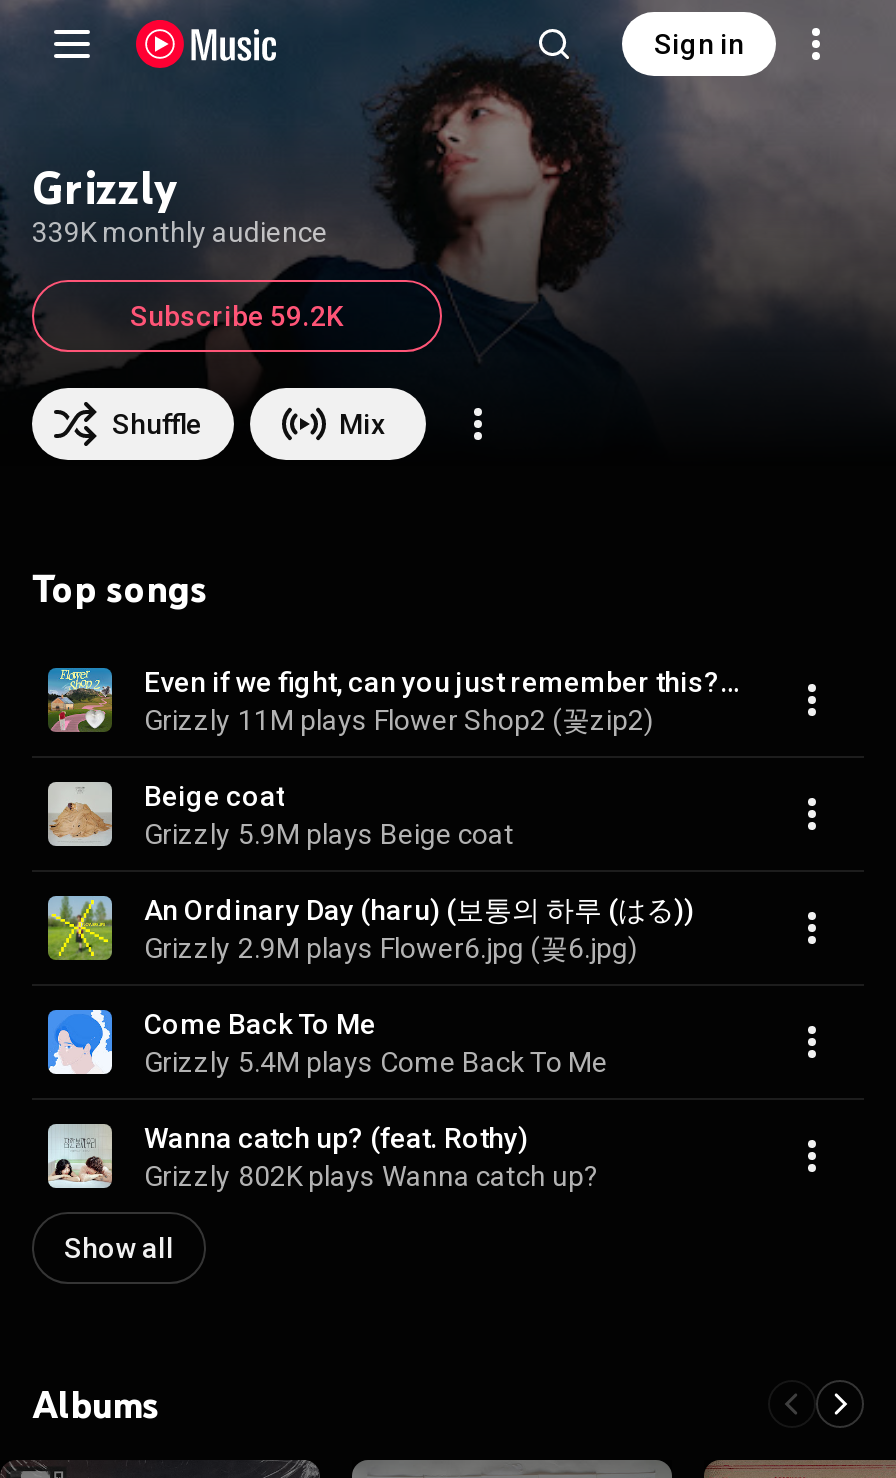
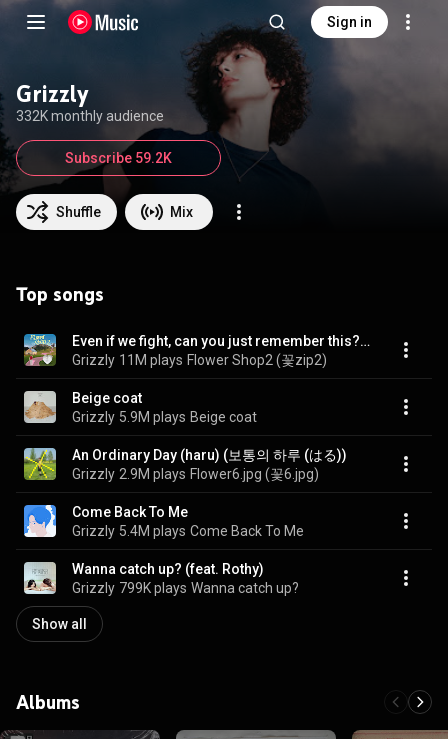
[32,216,328,248] 339K monthly audience -> [16,108,164,124] 332K monthly audience
[144,1159,598,1191] Grizzly 802K plays Wanna catch up? -> [72,579,299,595] Grizzly 799K plays Wanna catch up?

